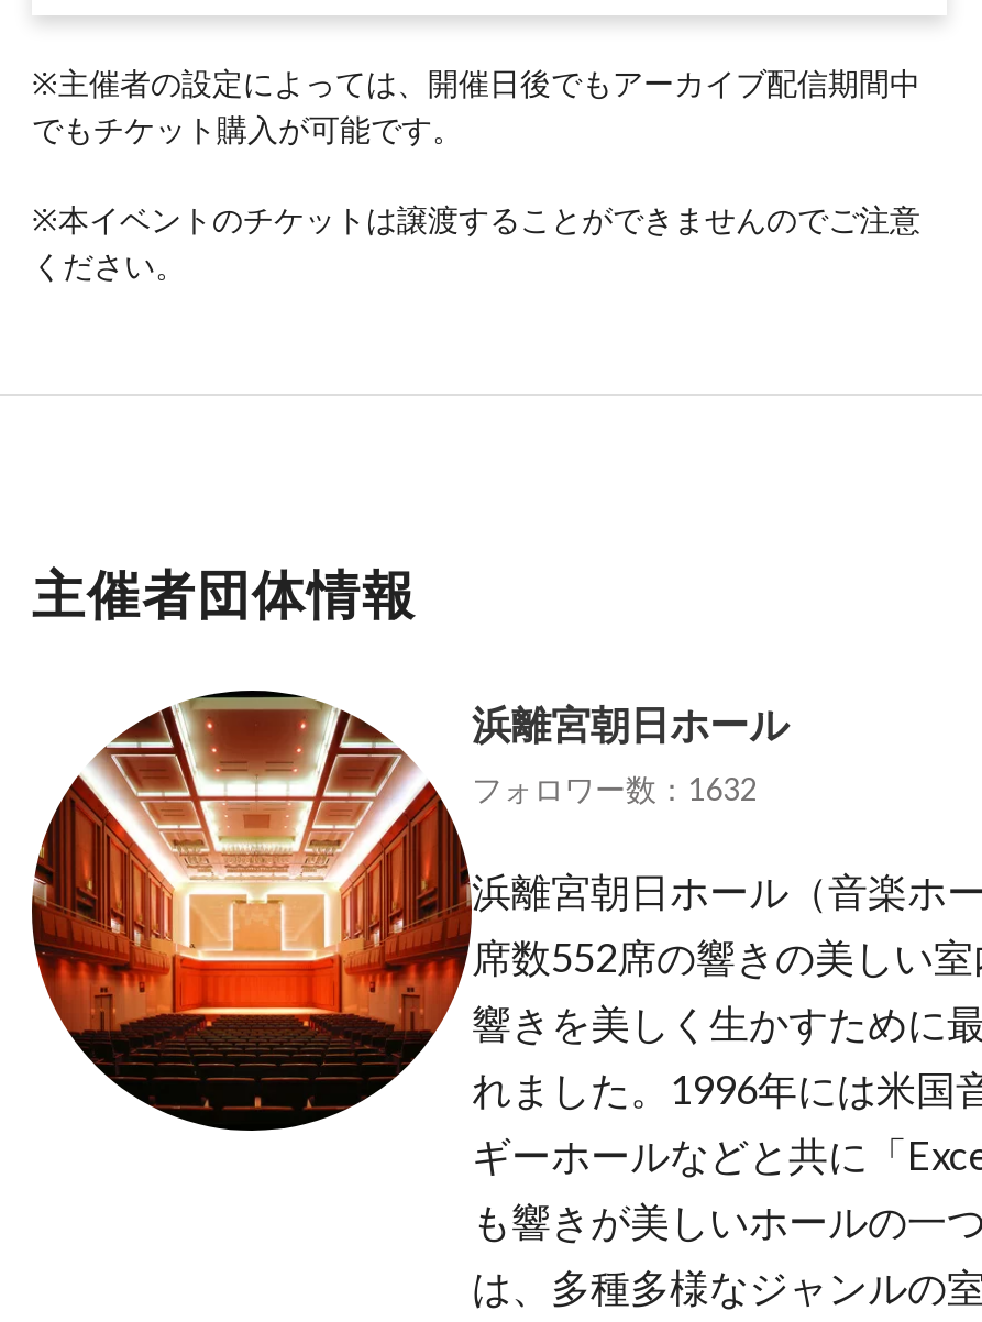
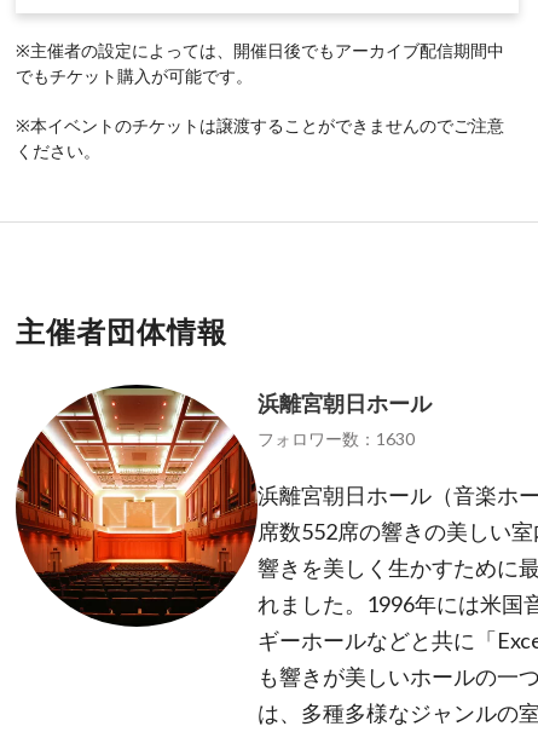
[472,770,758,807] フォロワー数：1632 -> [258,428,415,449] フォロワー数：1630

